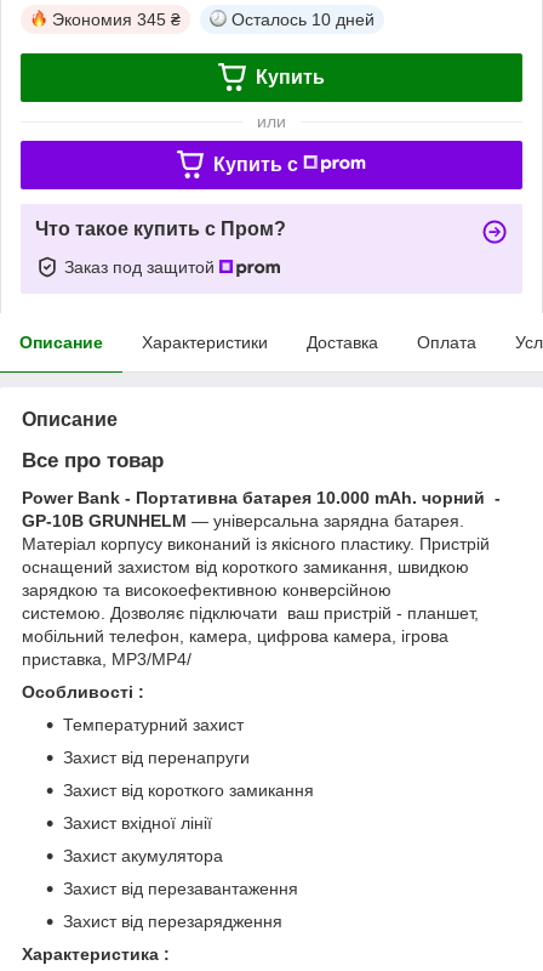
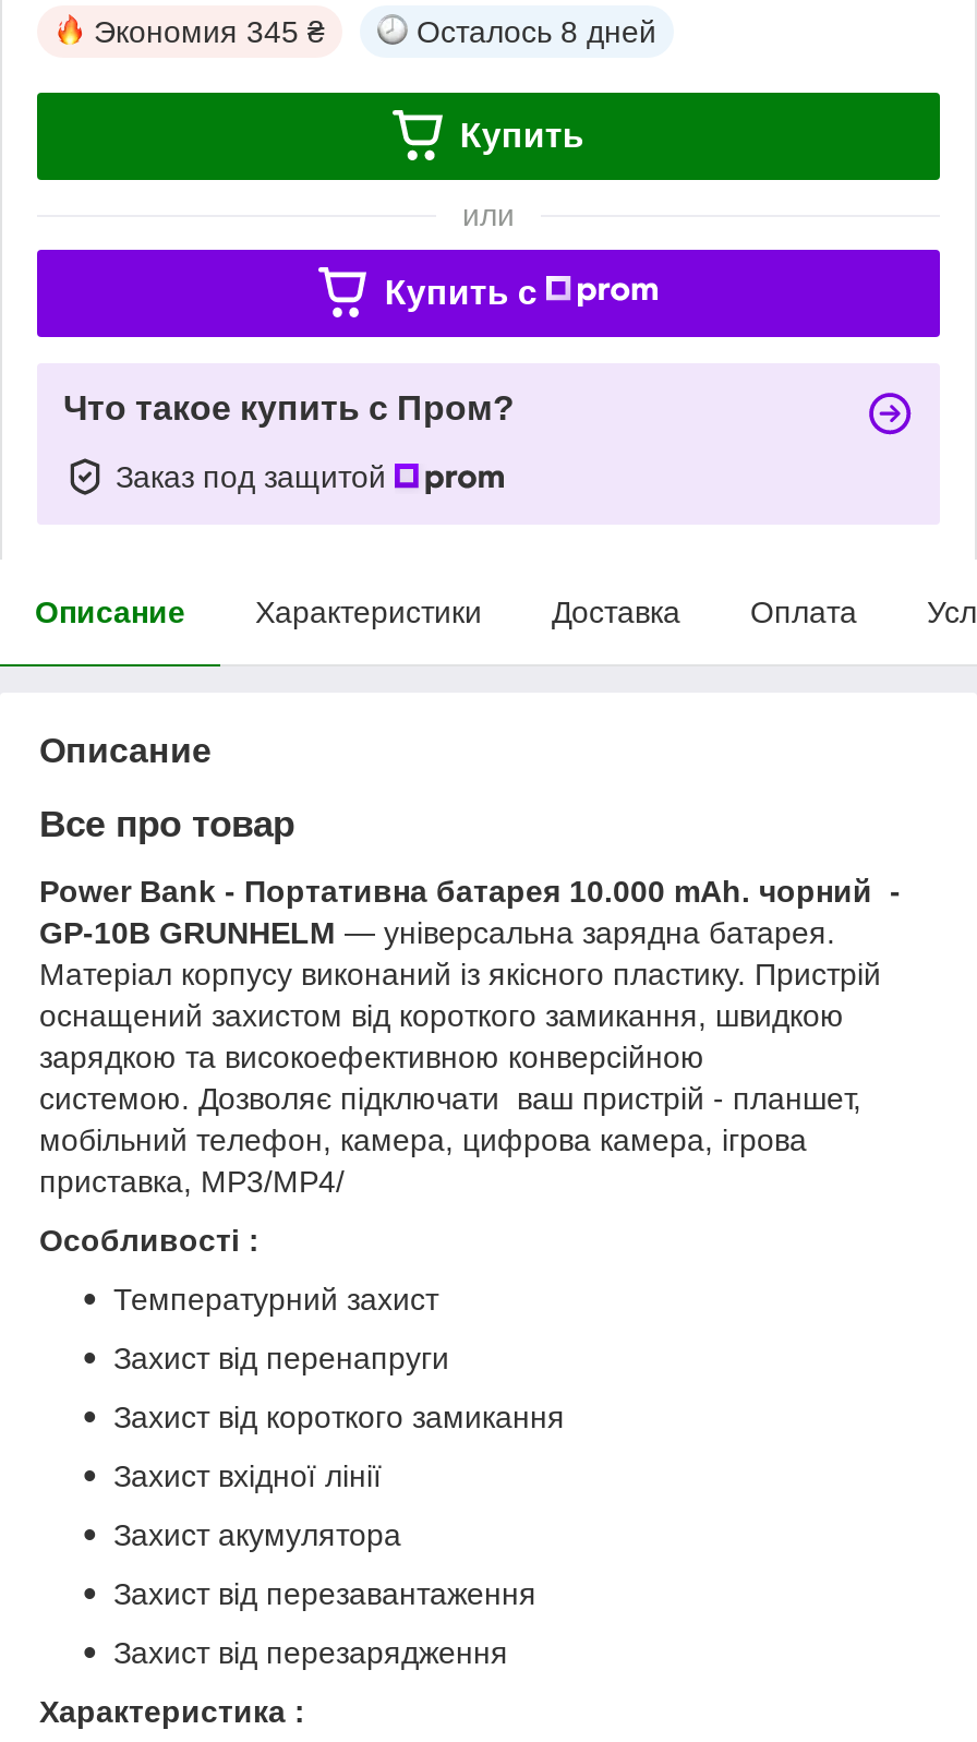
[232,9,375,29] Осталось 10 дней -> [417,14,656,49] Осталось 8 дней

